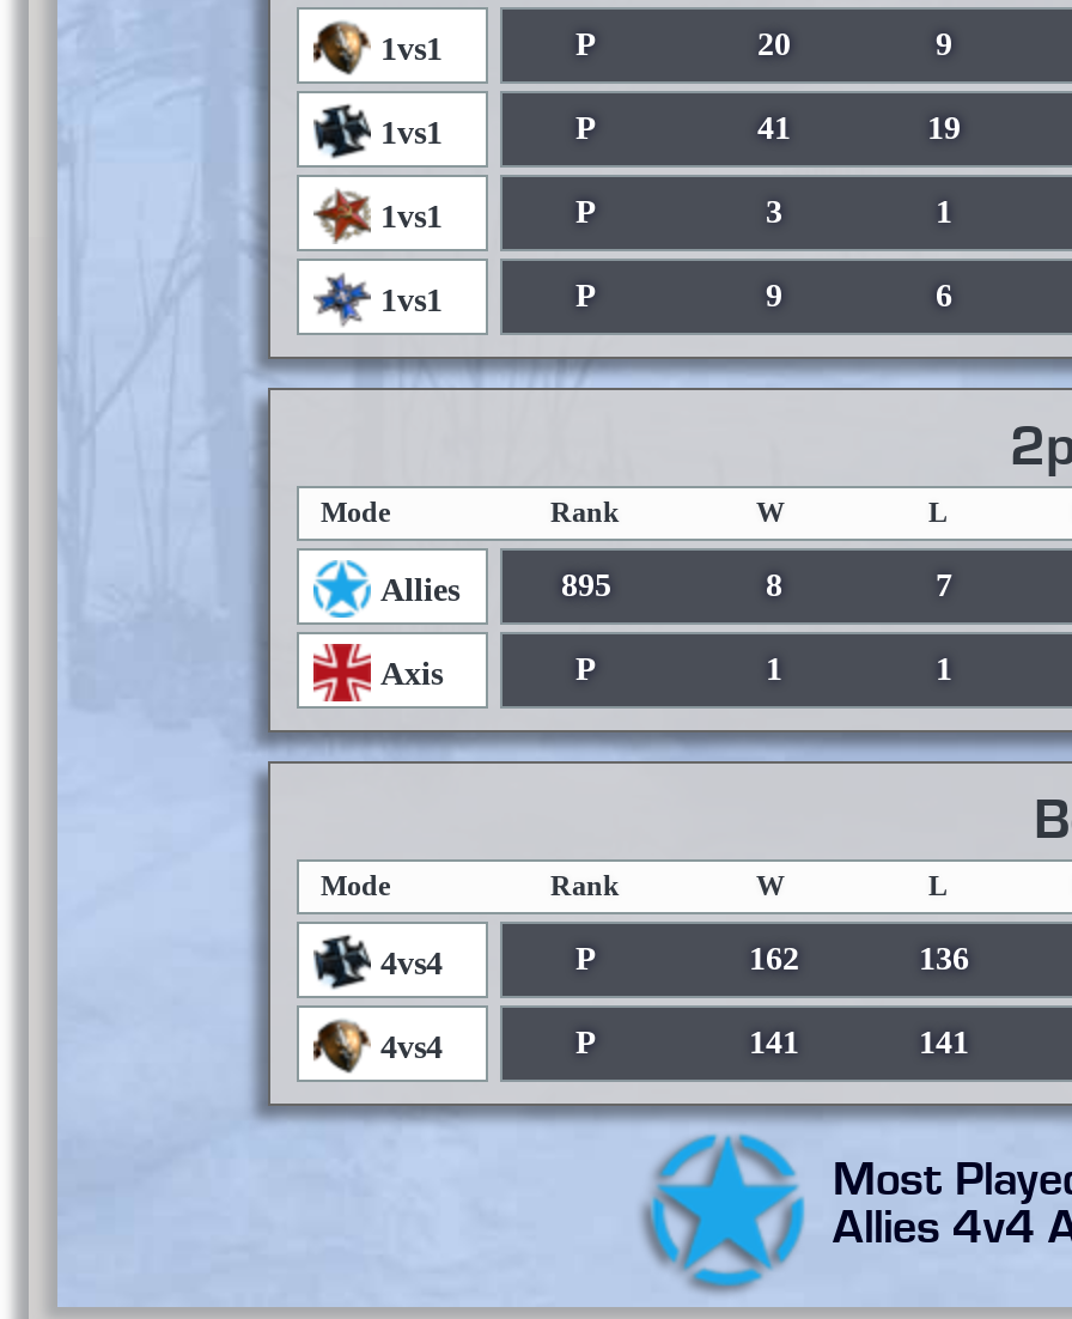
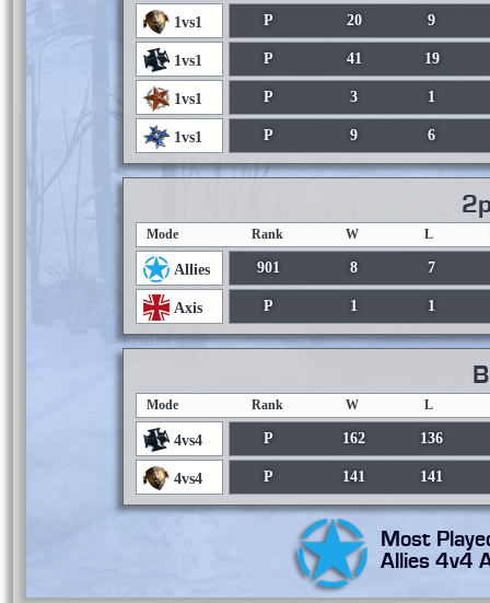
[561,567,611,603] 895 -> [256,259,279,276] 901

